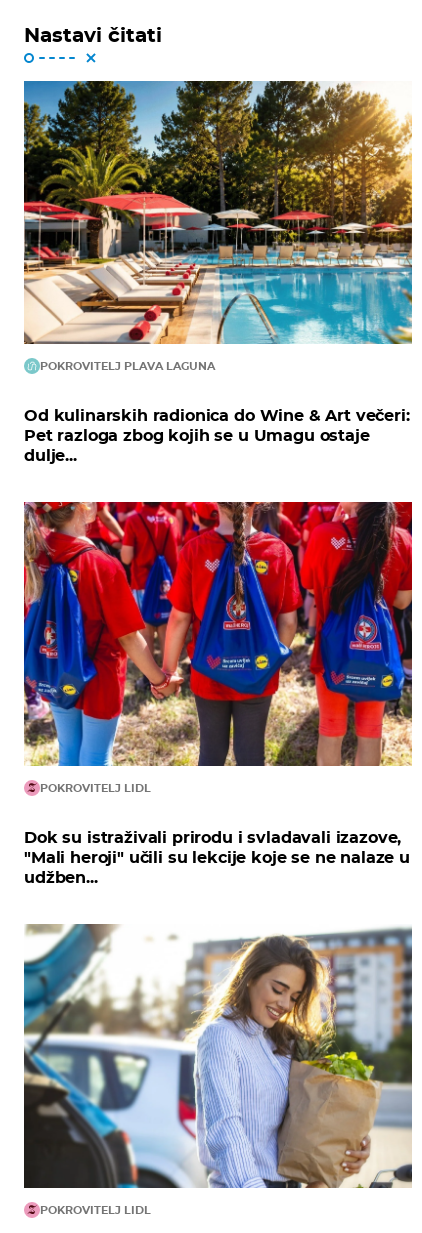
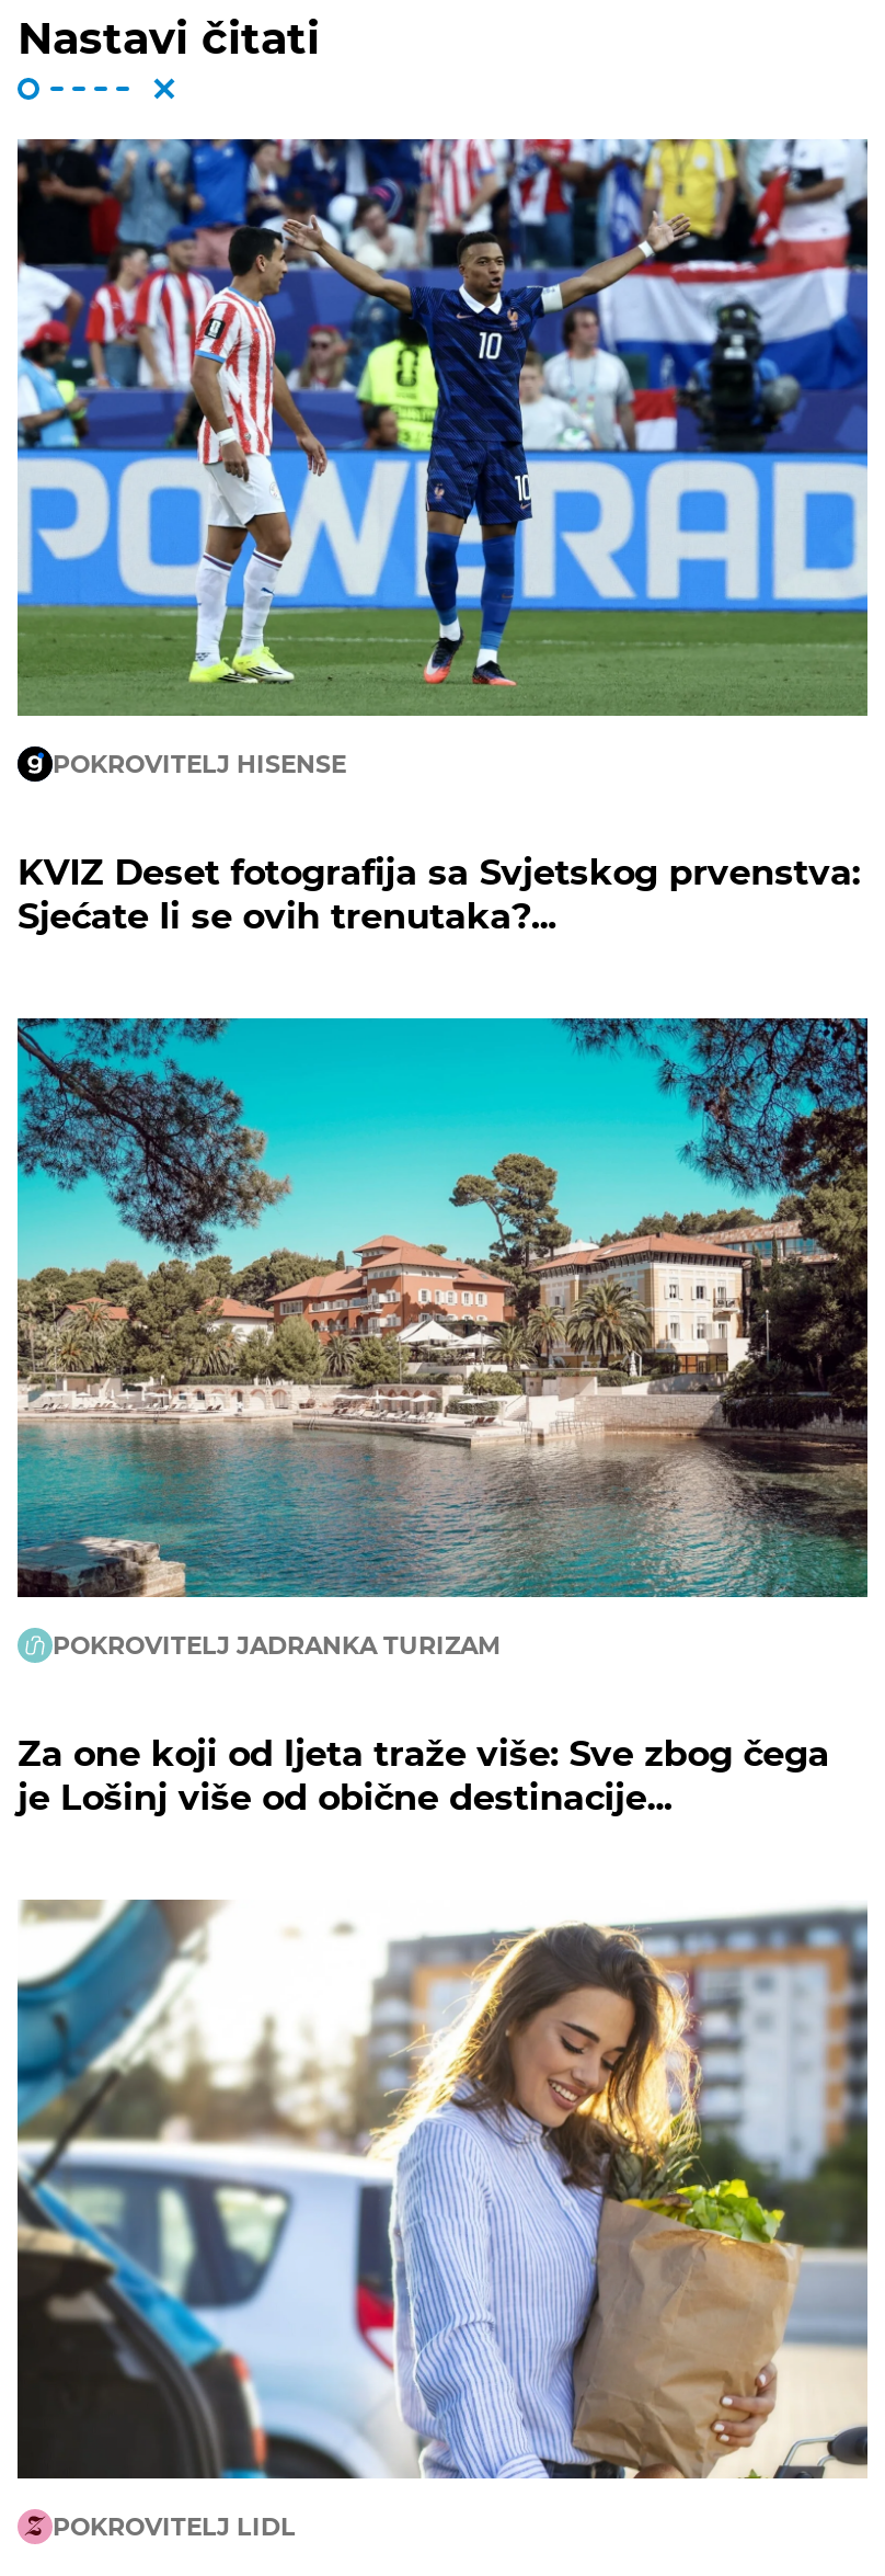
[23,80,413,373] [image] | POKROVITELJ PLAVA LAGUNA -> [15,137,870,780] [image] | POKROVITELJ HISENSE
[24,406,410,465] Od kulinarskih radionica do Wine & Art večeri: | Pet razloga zbog kojih se u Umagu ostaje | dulje... -> [18,853,860,938] KVIZ Deset fotografija sa Svjetskog prvenstva: | Sjećate li se ovih trenutaka?...
[23,501,413,795] [image] | POKROVITELJ LIDL -> [15,1016,870,1661] [image] | POKROVITELJ JADRANKA TURIZAM
[24,828,410,887] Dok su istraživali prirodu i svladavali izazove, | "Mali heroji" učili su lekcije koje se ne nalaze u | udžben... -> [18,1733,829,1819] Za one koji od ljeta traže više: Sve zbog čega | je Lošinj više od obične destinacije...

